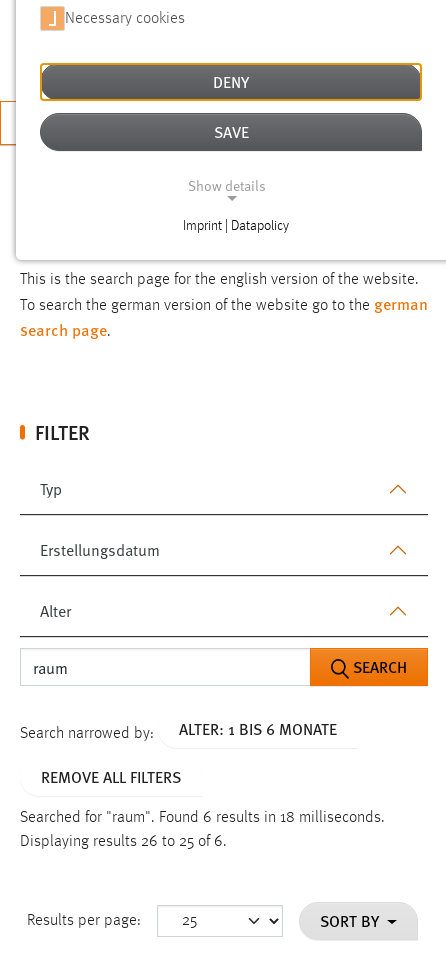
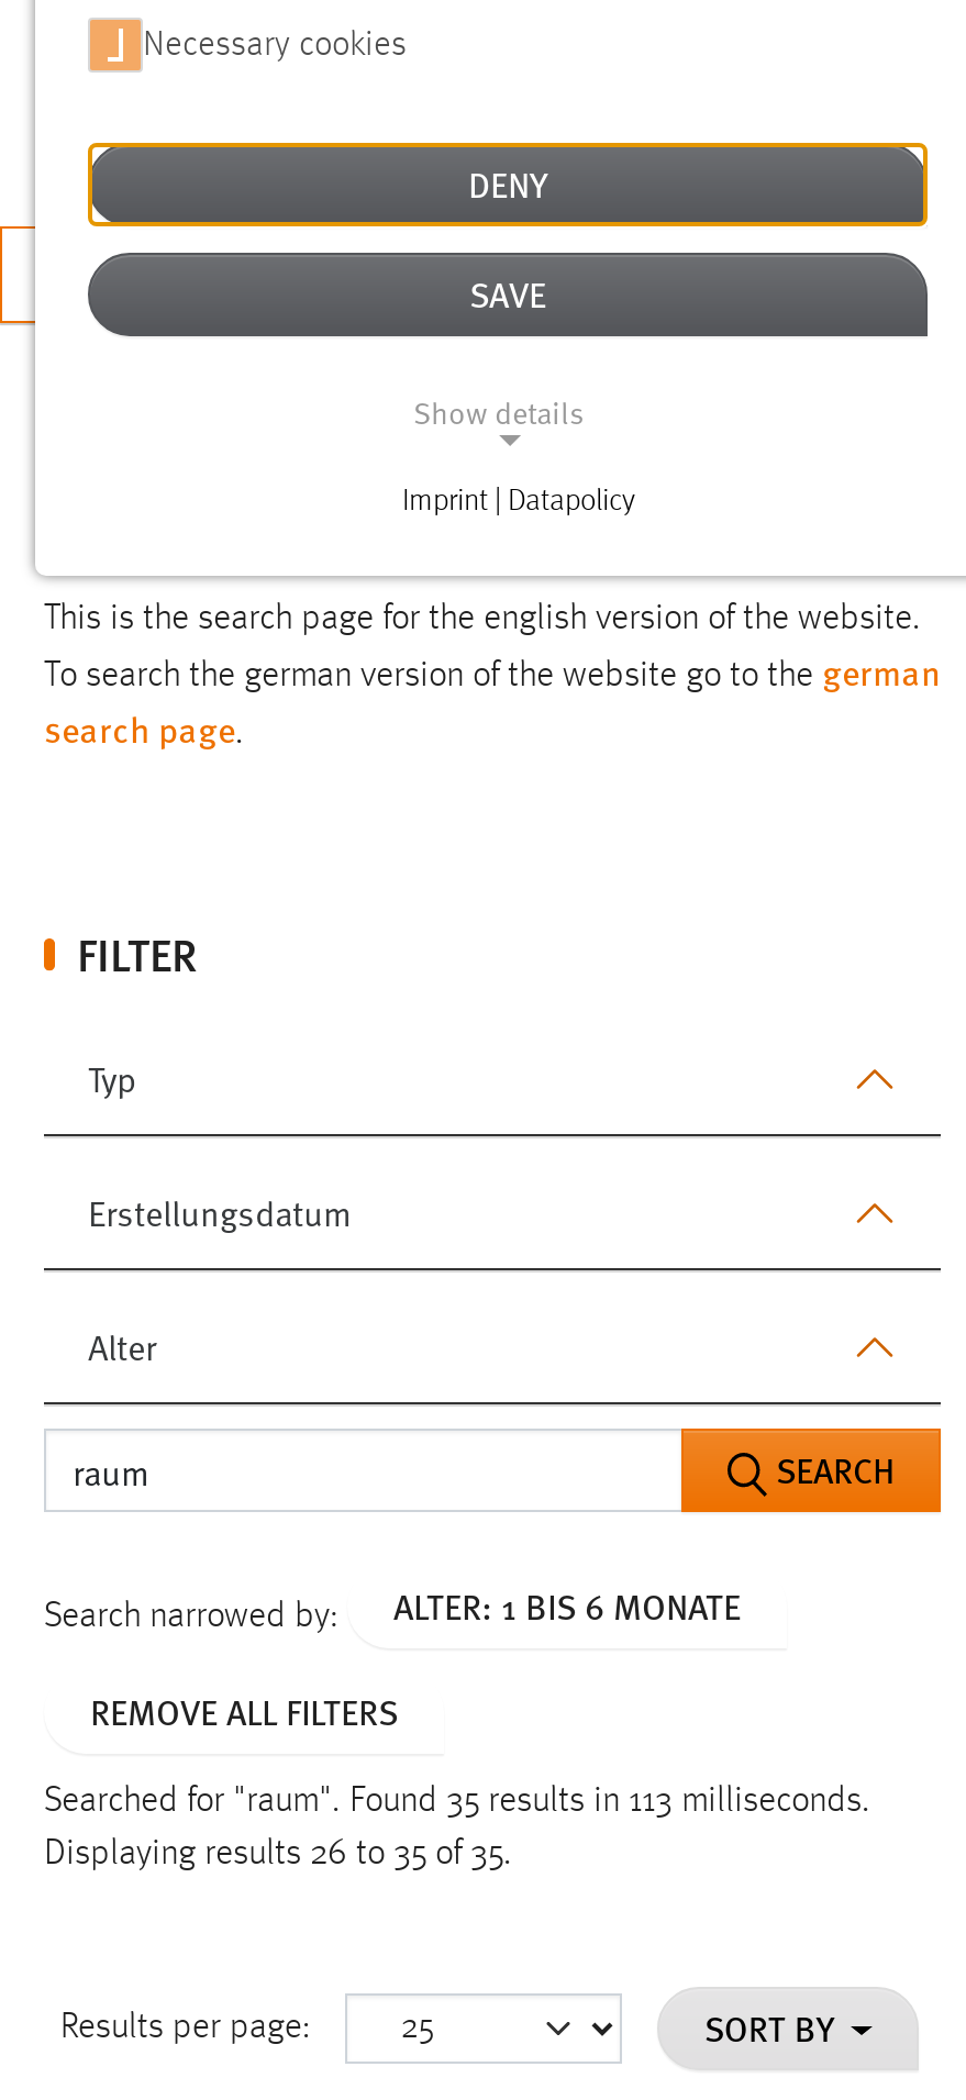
[20,809,385,825] Searched for "raum". Found 6 results in 18 milliseconds. -> [44,1784,870,1819] Searched for "raum". Found 35 results in 113 milliseconds.
[20,833,227,849] Displaying results 26 to 25 of 6. -> [44,1836,512,1871] Displaying results 26 to 35 of 35.

